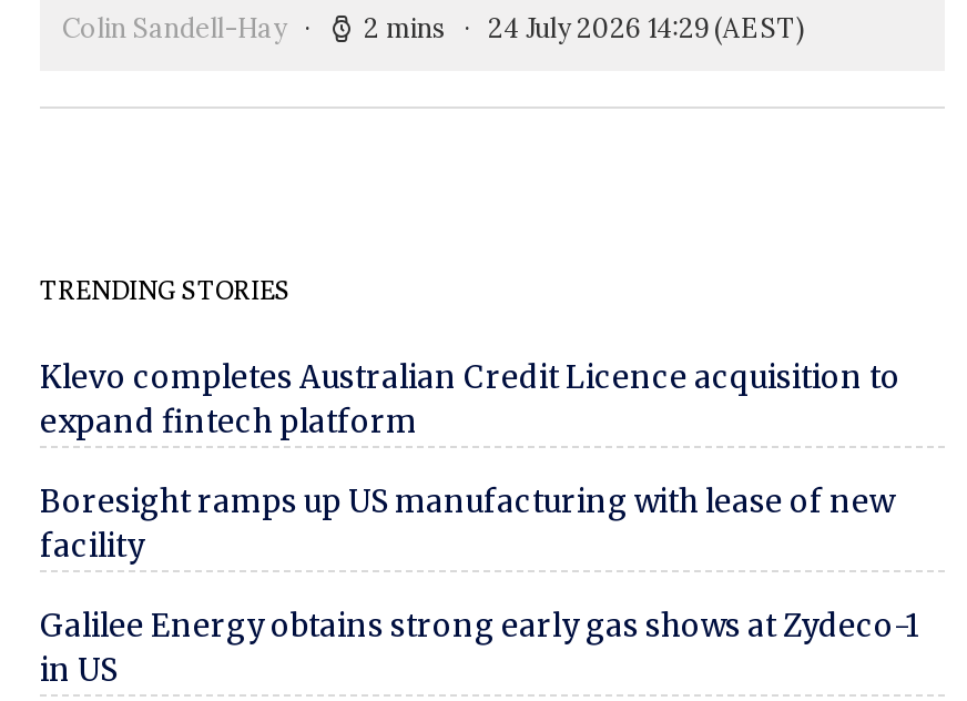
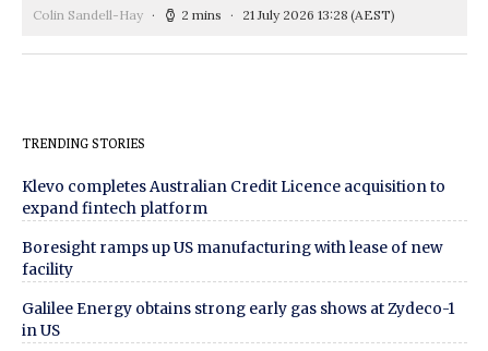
[364,12,805,45] 2 mins 24 July 2026 14:29 (AEST) -> [181,7,395,23] 2 mins 21 July 2026 13:28 (AEST)

